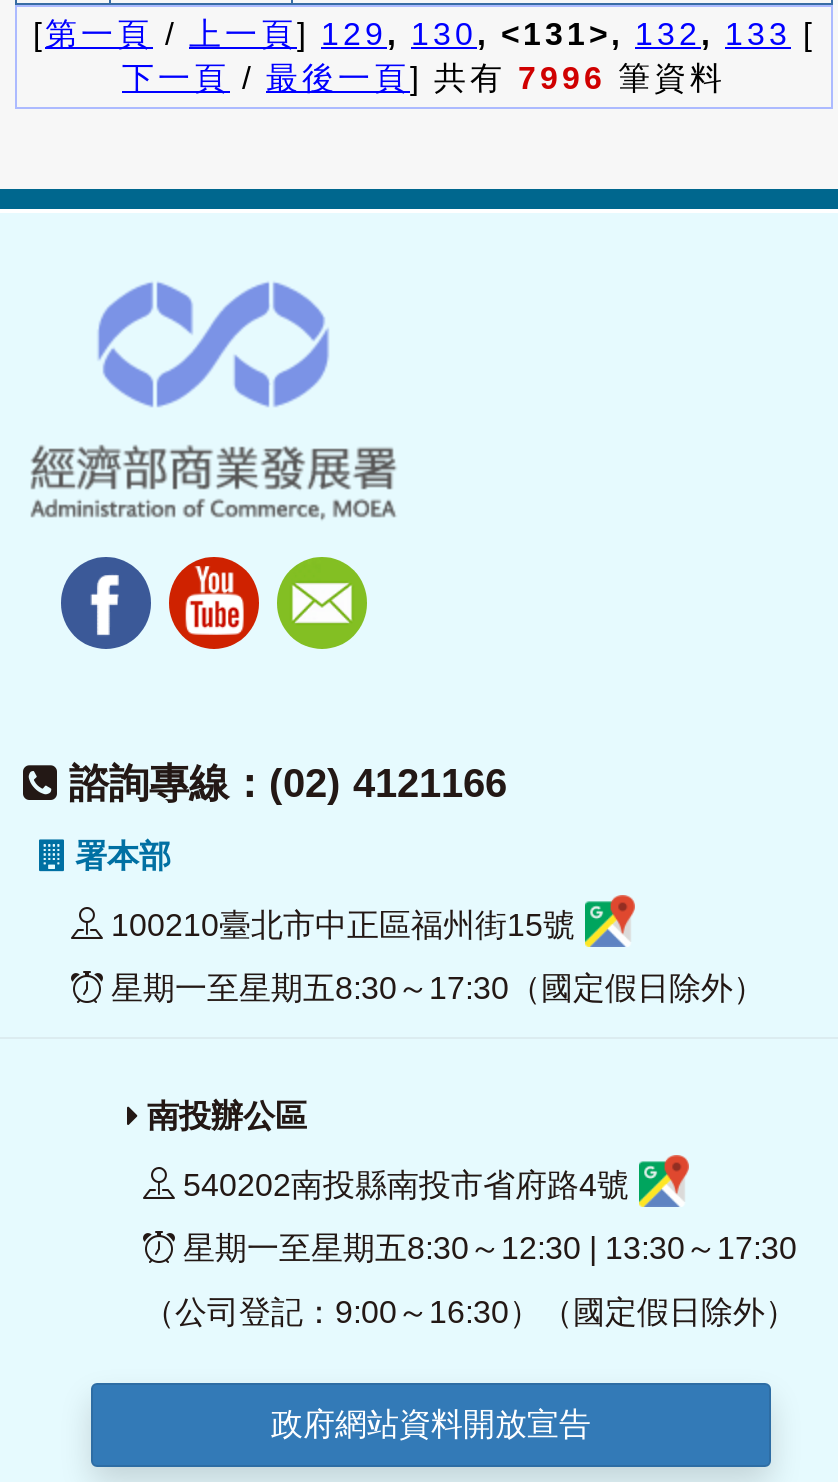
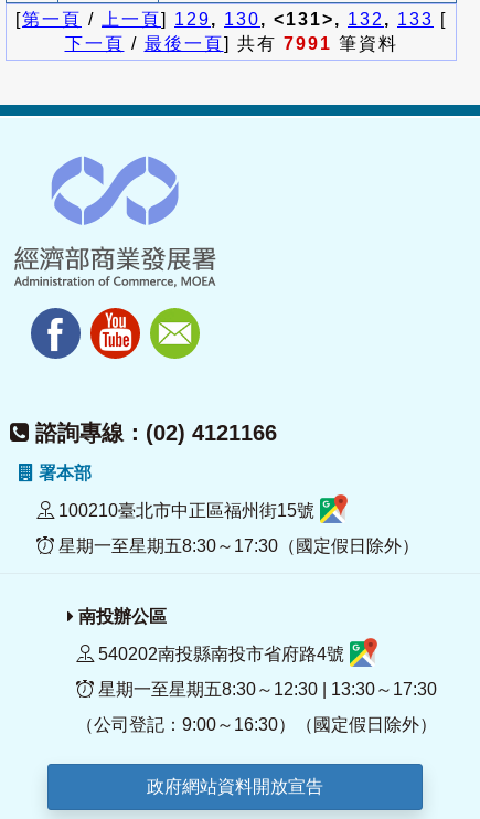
[122,61,726,95] 下一頁/最後一頁] 共有7996筆資料 -> [65,34,398,53] 下一頁/最後一頁] 共有7991筆資料

